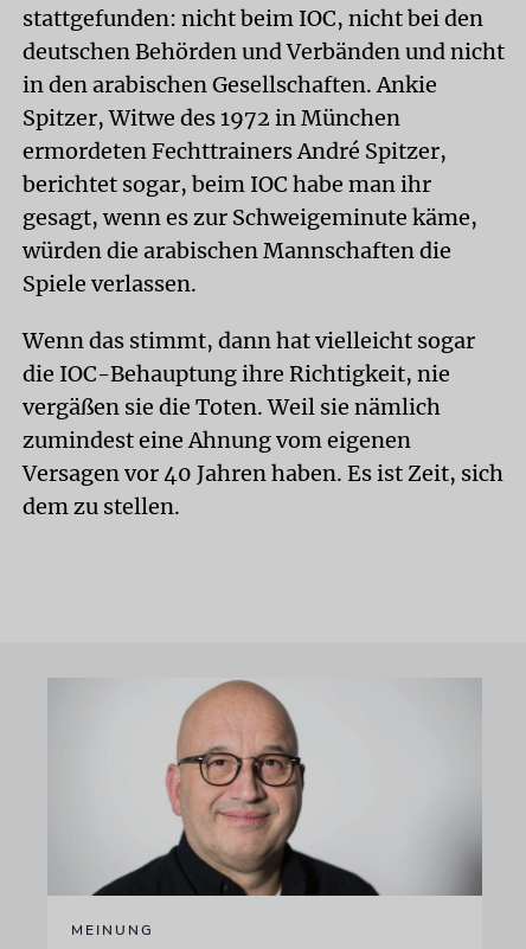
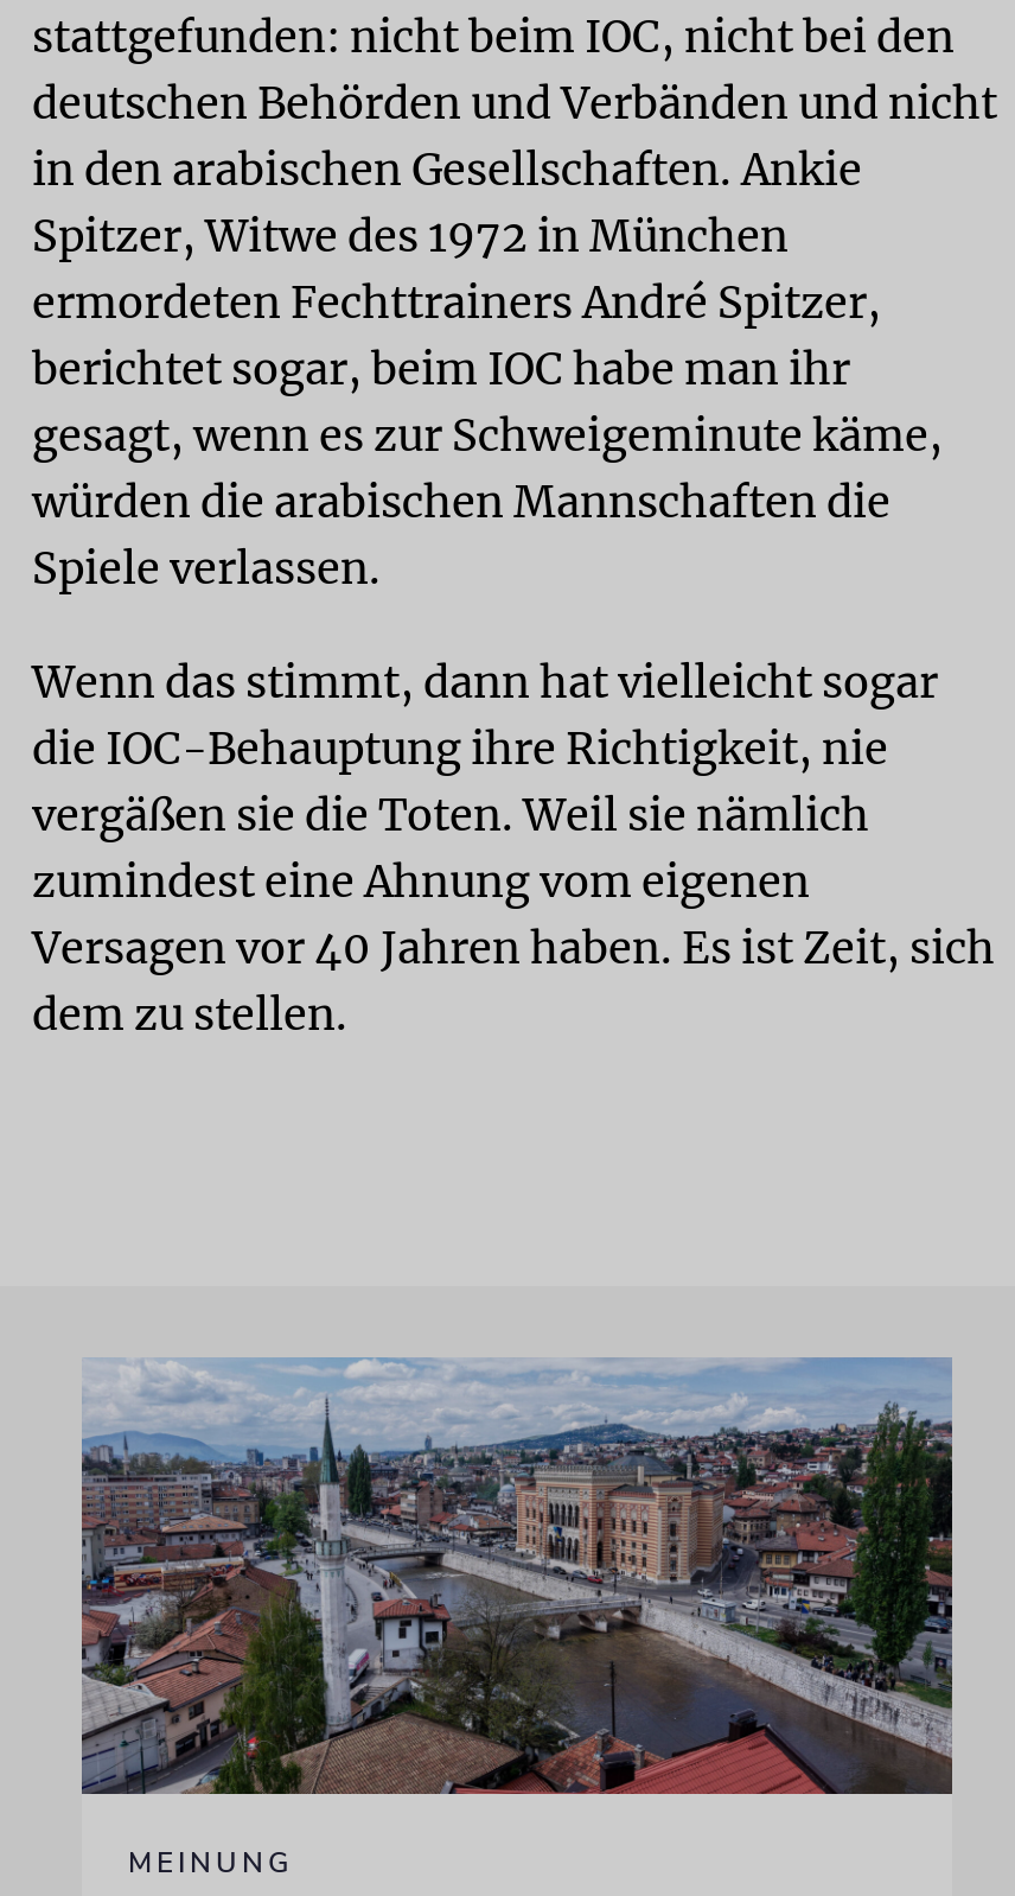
[47,678,482,897] [image] -> [79,1357,955,1796] [image]

